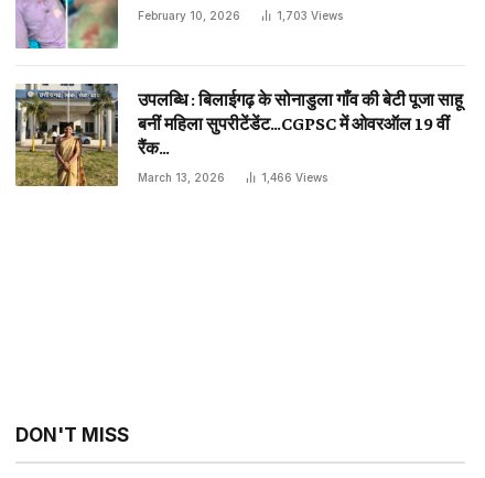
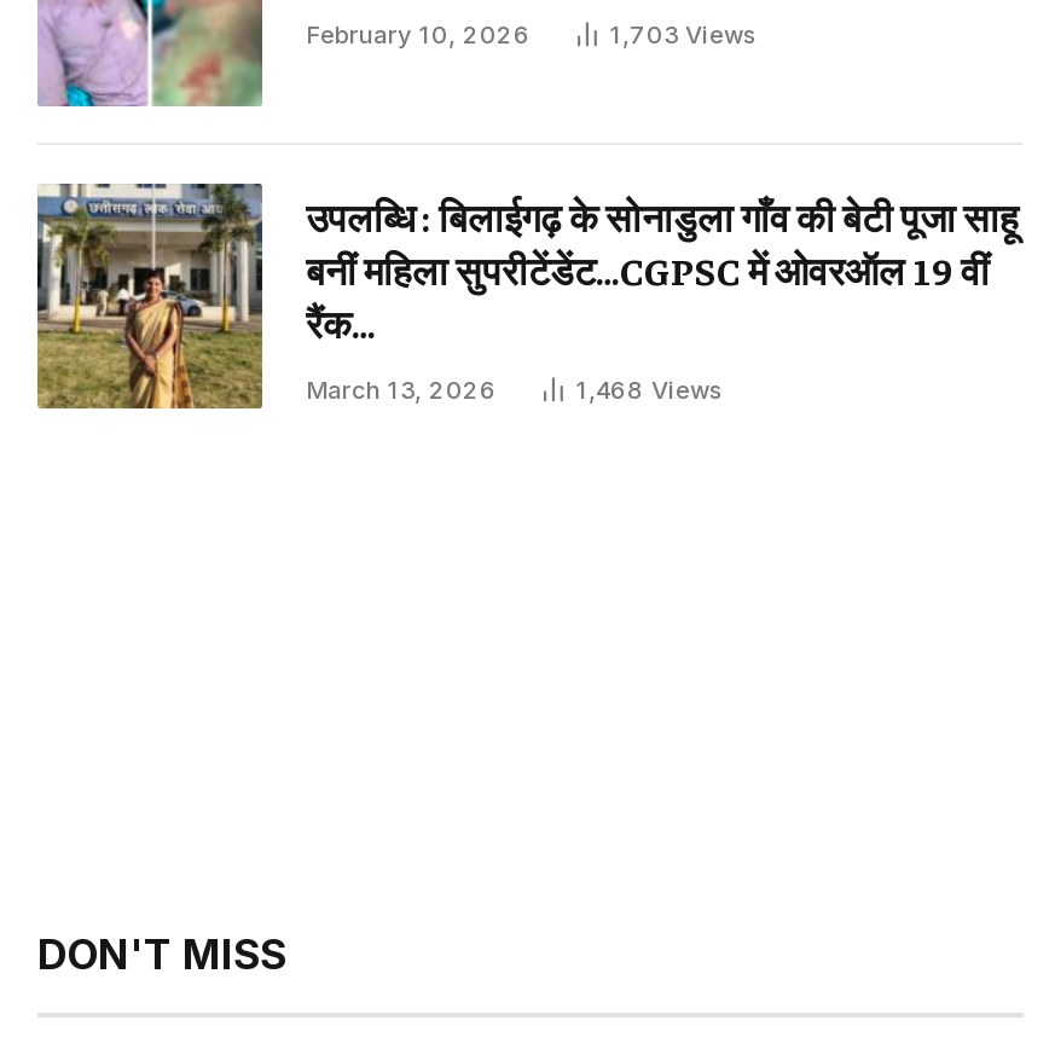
[261,171,327,184] 1,466 Views -> [576,375,721,404] 1,468 Views

